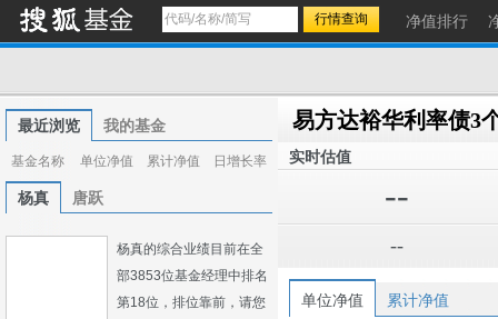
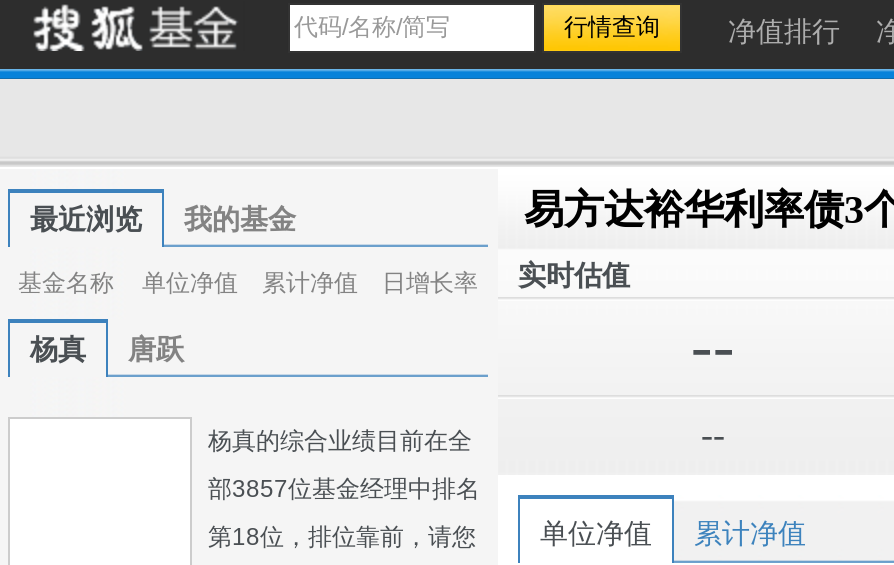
[117,268,268,283] 部3853位基金经理中排名 -> [208,475,480,503] 部3857位基金经理中排名

